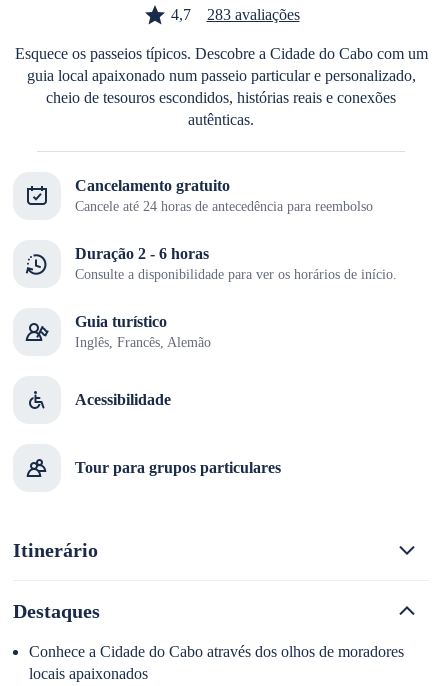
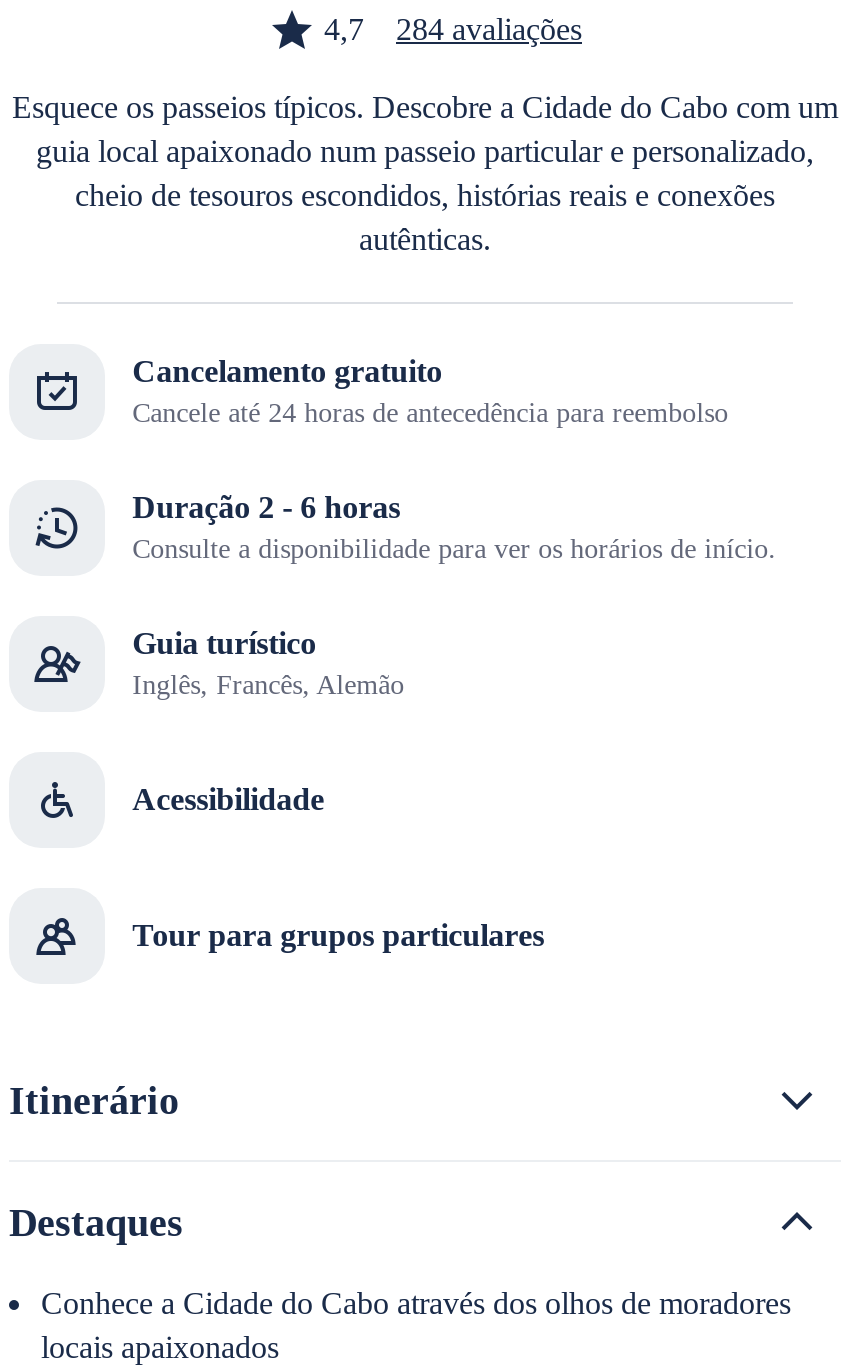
[170,6,299,23] 4,7 283 avaliações -> [324,12,582,46] 4,7 284 avaliações

